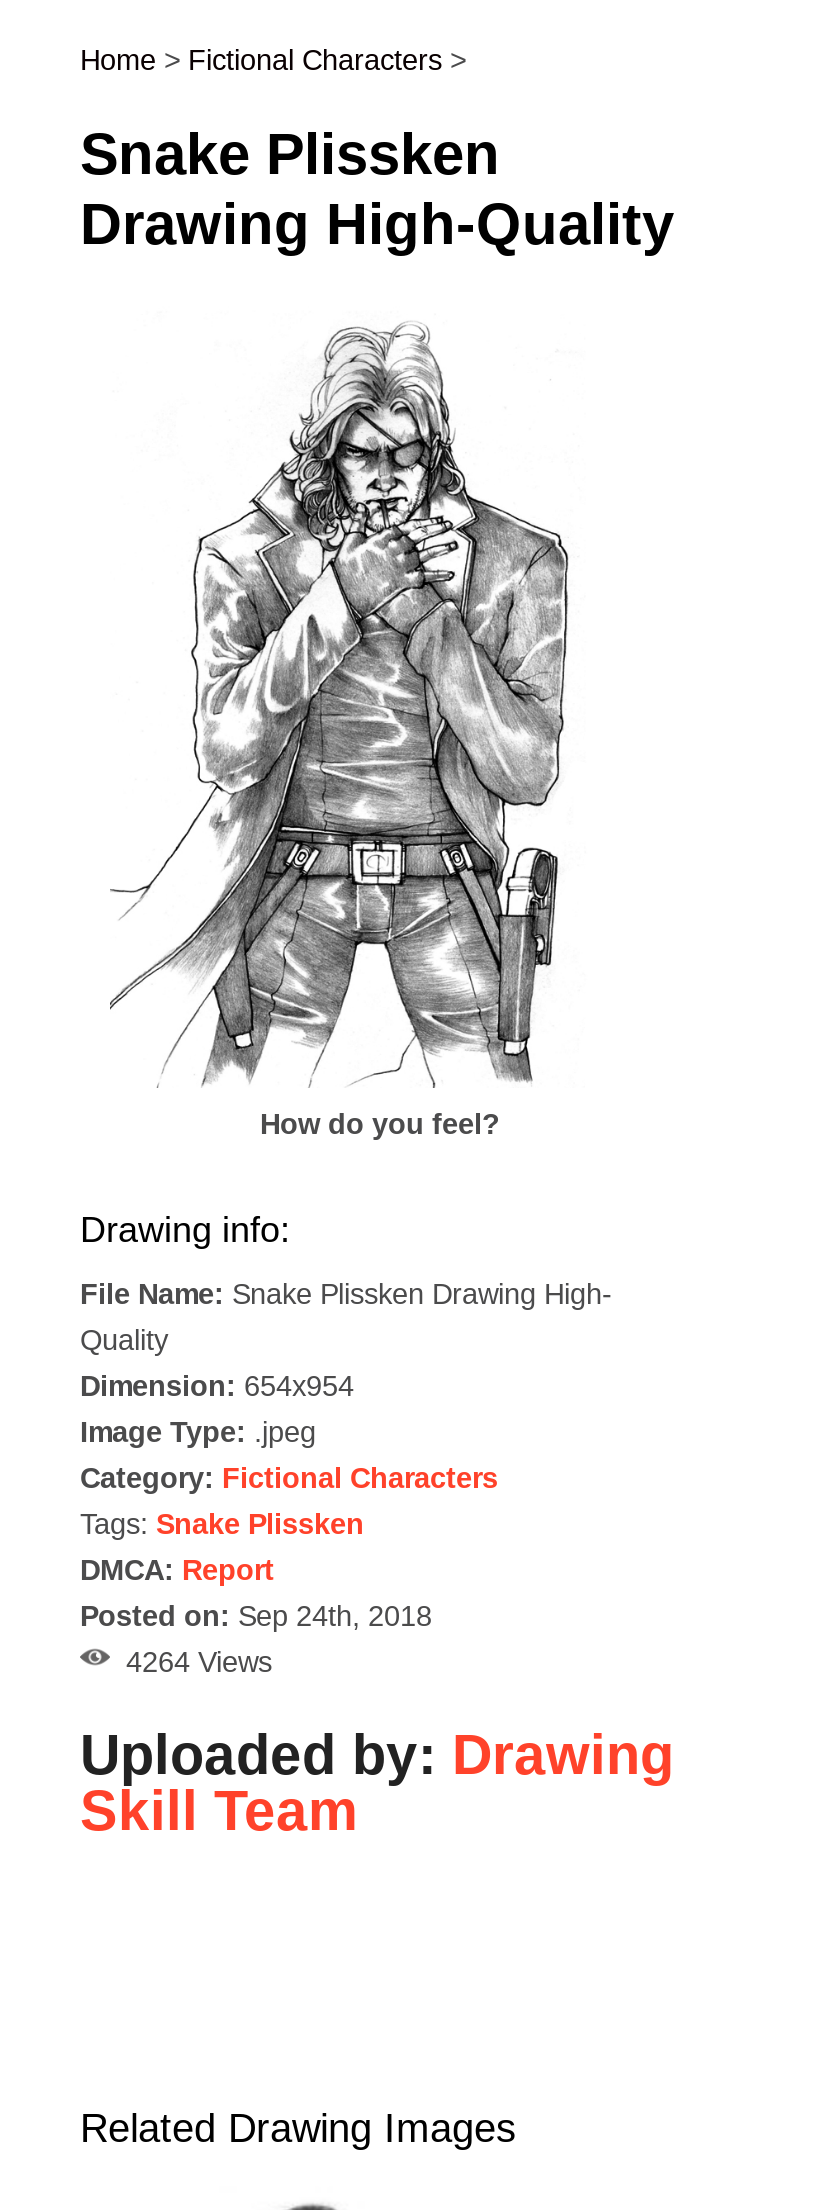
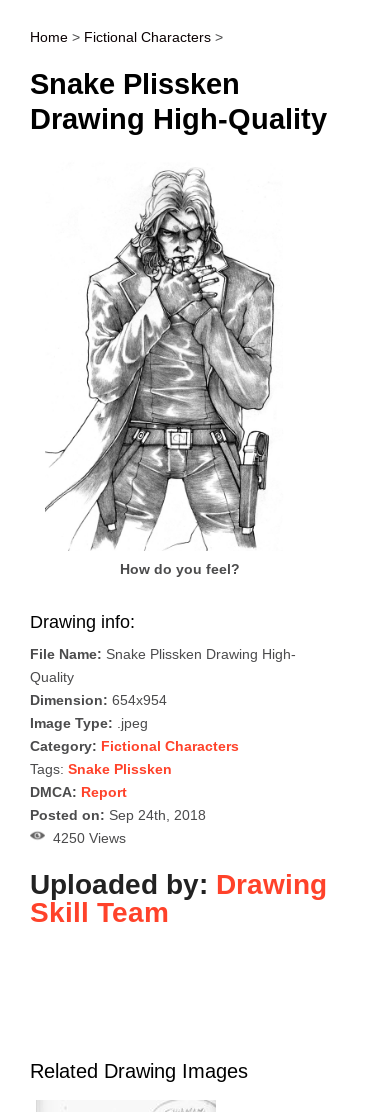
[110,1646,272,1678] 4264 Views -> [45,830,126,846] 4250 Views

